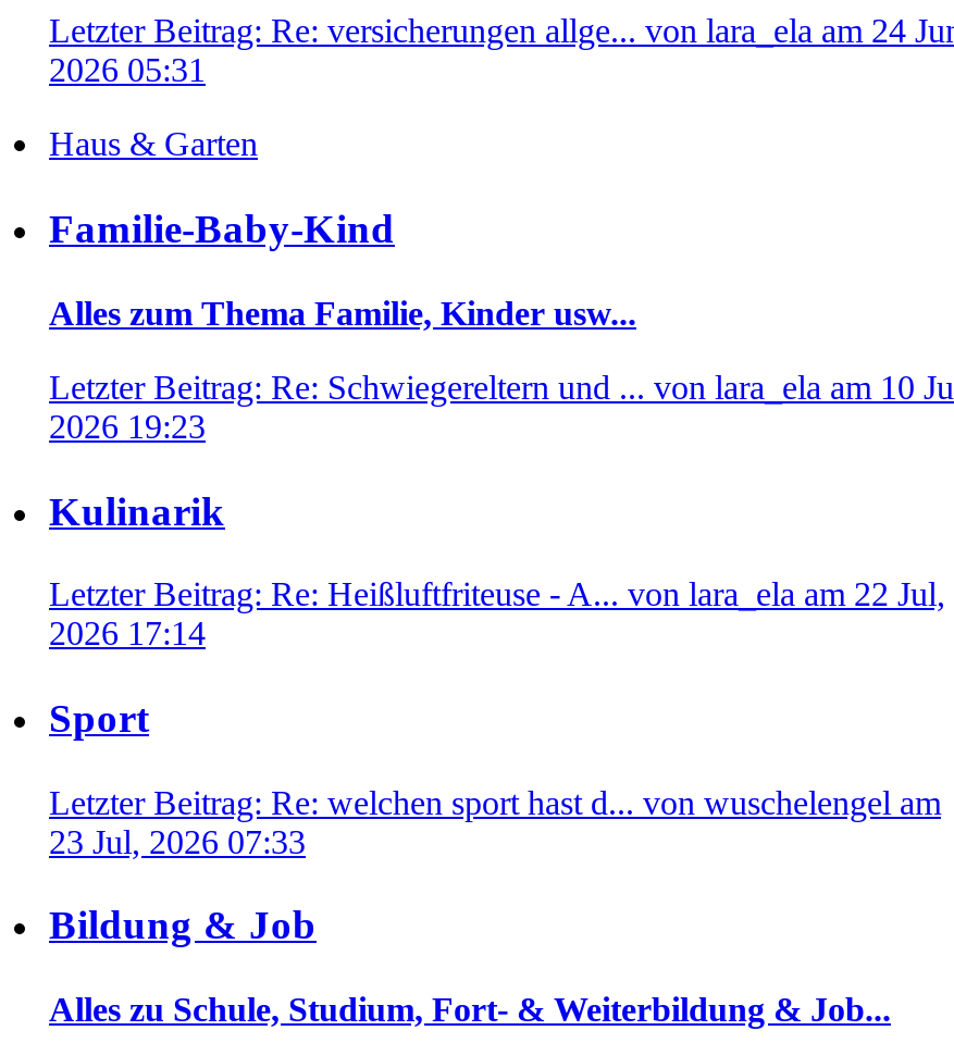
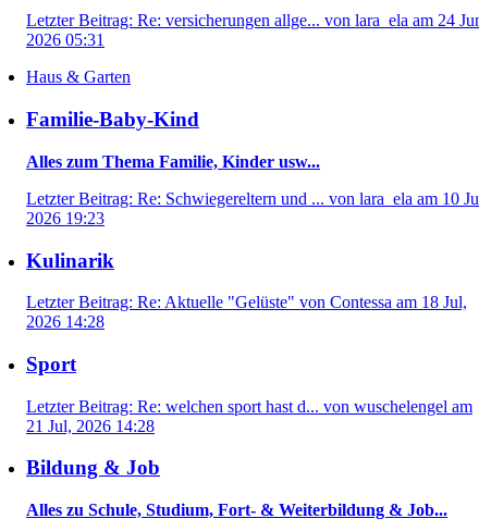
[49,576,945,652] Letzter Beitrag: Re: Heißluftfriteuse - A... von lara_ela am 22 Jul, | 2026 17:14 -> [26,293,467,331] Letzter Beitrag: Re: Aktuelle "Gelüste" von Contessa am 18 Jul, | 2026 14:28
[49,823,306,860] 23 Jul, 2026 07:33 -> [26,416,155,435] 21 Jul, 2026 14:28

